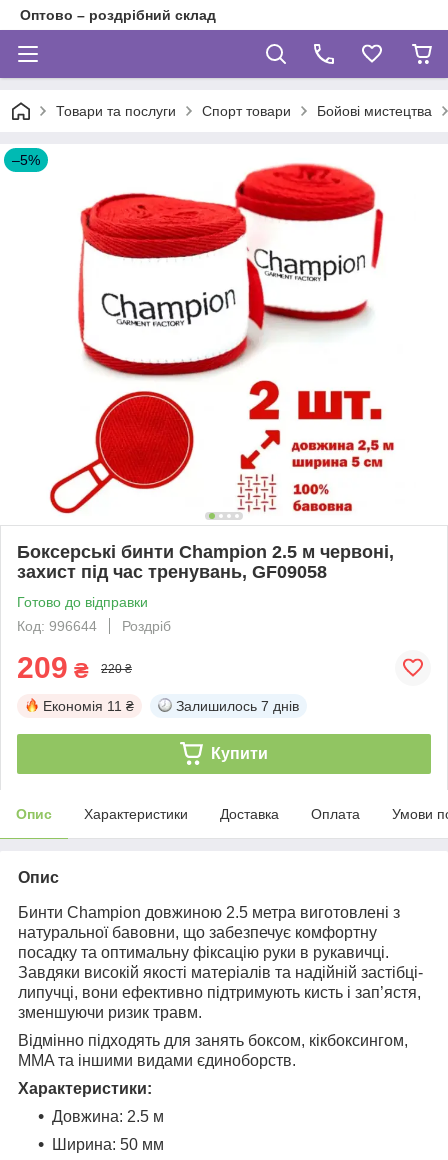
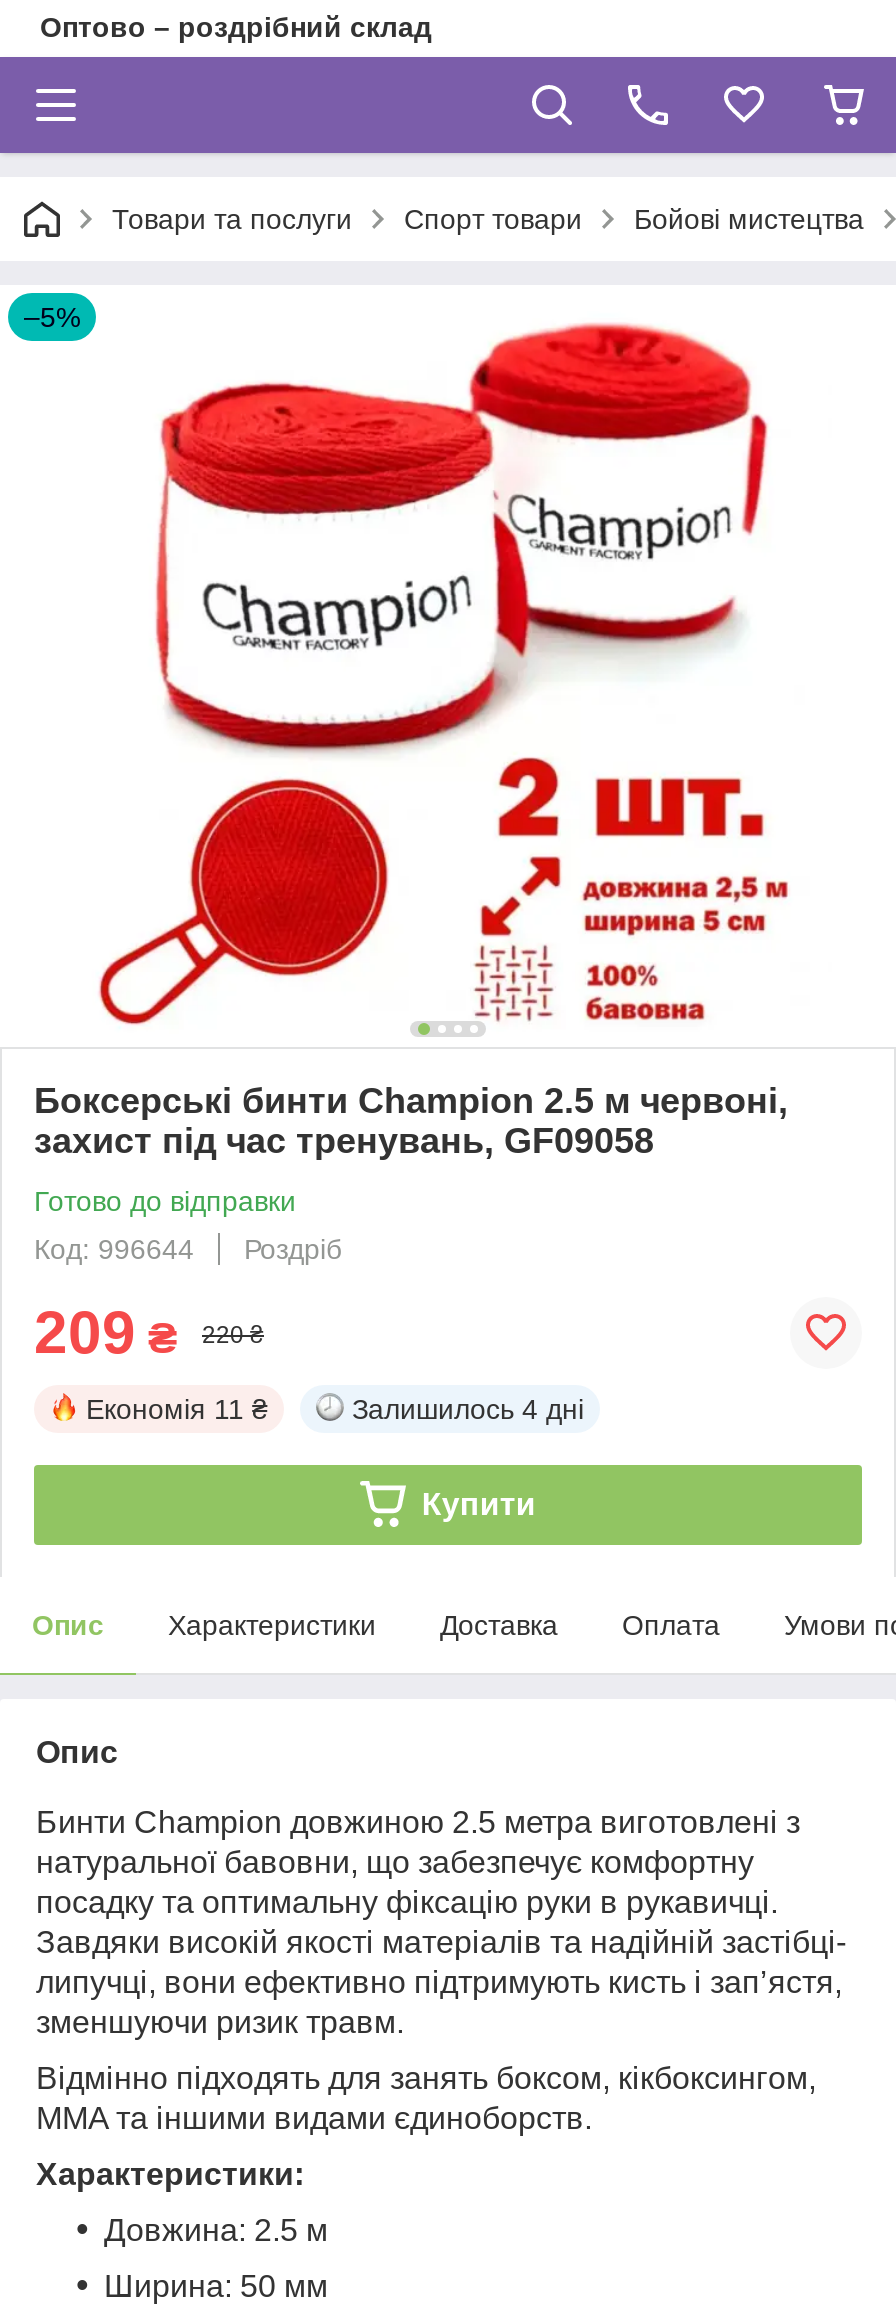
[176,698,299,714] Залишилось 7 днів -> [352,1393,584,1425] Залишилось 4 дні

